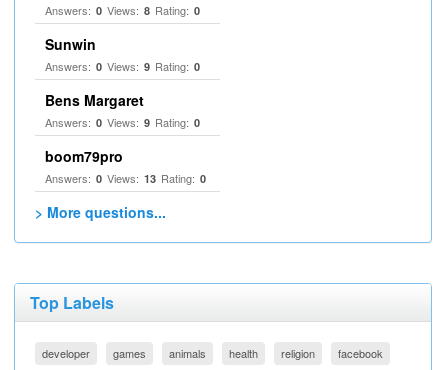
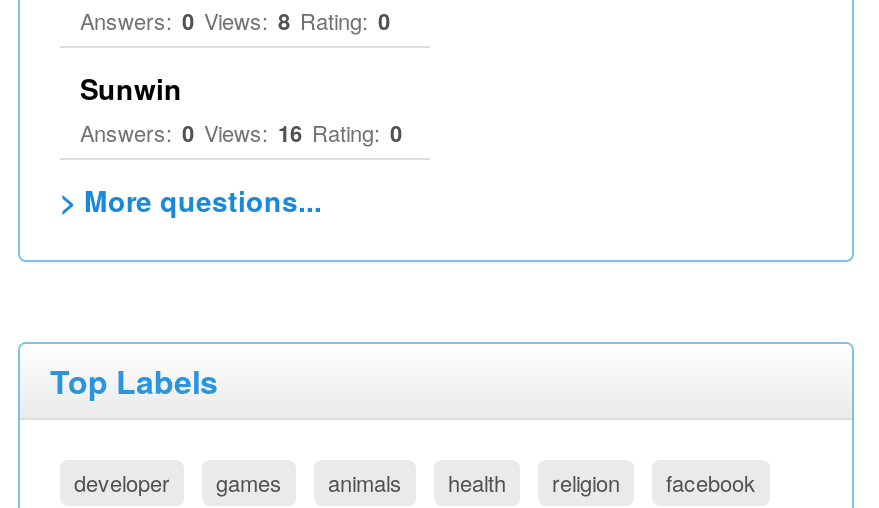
[45,58,206,186] Answers: 0 Views: 9 Rating: 0 | Bens Margaret | Answers: 0 Views: 9 Rating: 0 | boom79pro | Answers: 0 Views: 13 Rating: 0 -> [80,116,402,148] Answers: 0 Views: 16 Rating: 0

